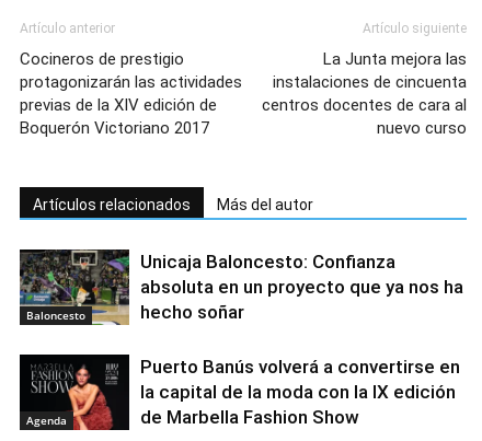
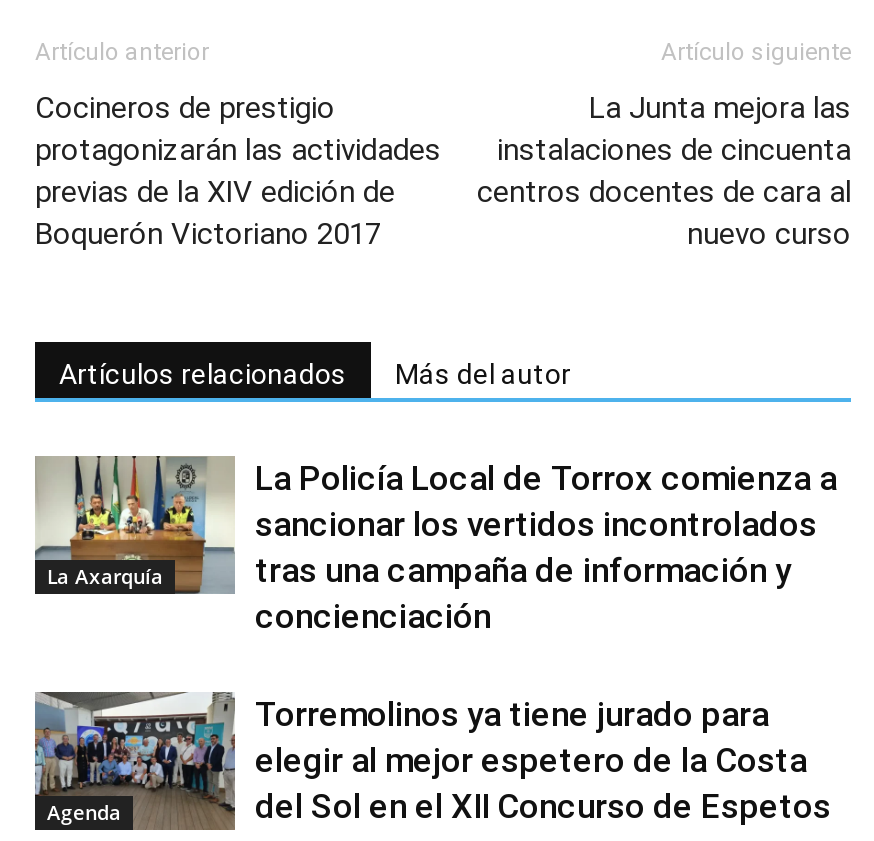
[20,249,125,325] [image] | Baloncesto -> [37,454,227,596] [image] | La Axarquía
[140,251,463,323] Unicaja Baloncesto: Confianza | absoluta en un proyecto que ya nos ha | hecho soñar -> [255,459,837,637] La Policía Local de Torrox comienza a | sancionar los vertidos incontrolados | tras una campaña de información y | concienciación
[19,353,460,431] [image] | Puerto Banús volverá a convertirse en | la capital de la moda con la IX edición | de Marbella Fashion Show -> [33,690,831,832] [image] | Torremolinos ya tiene jurado para | elegir al mejor espetero de la Costa | del Sol en el XII Concurso de Espetos

